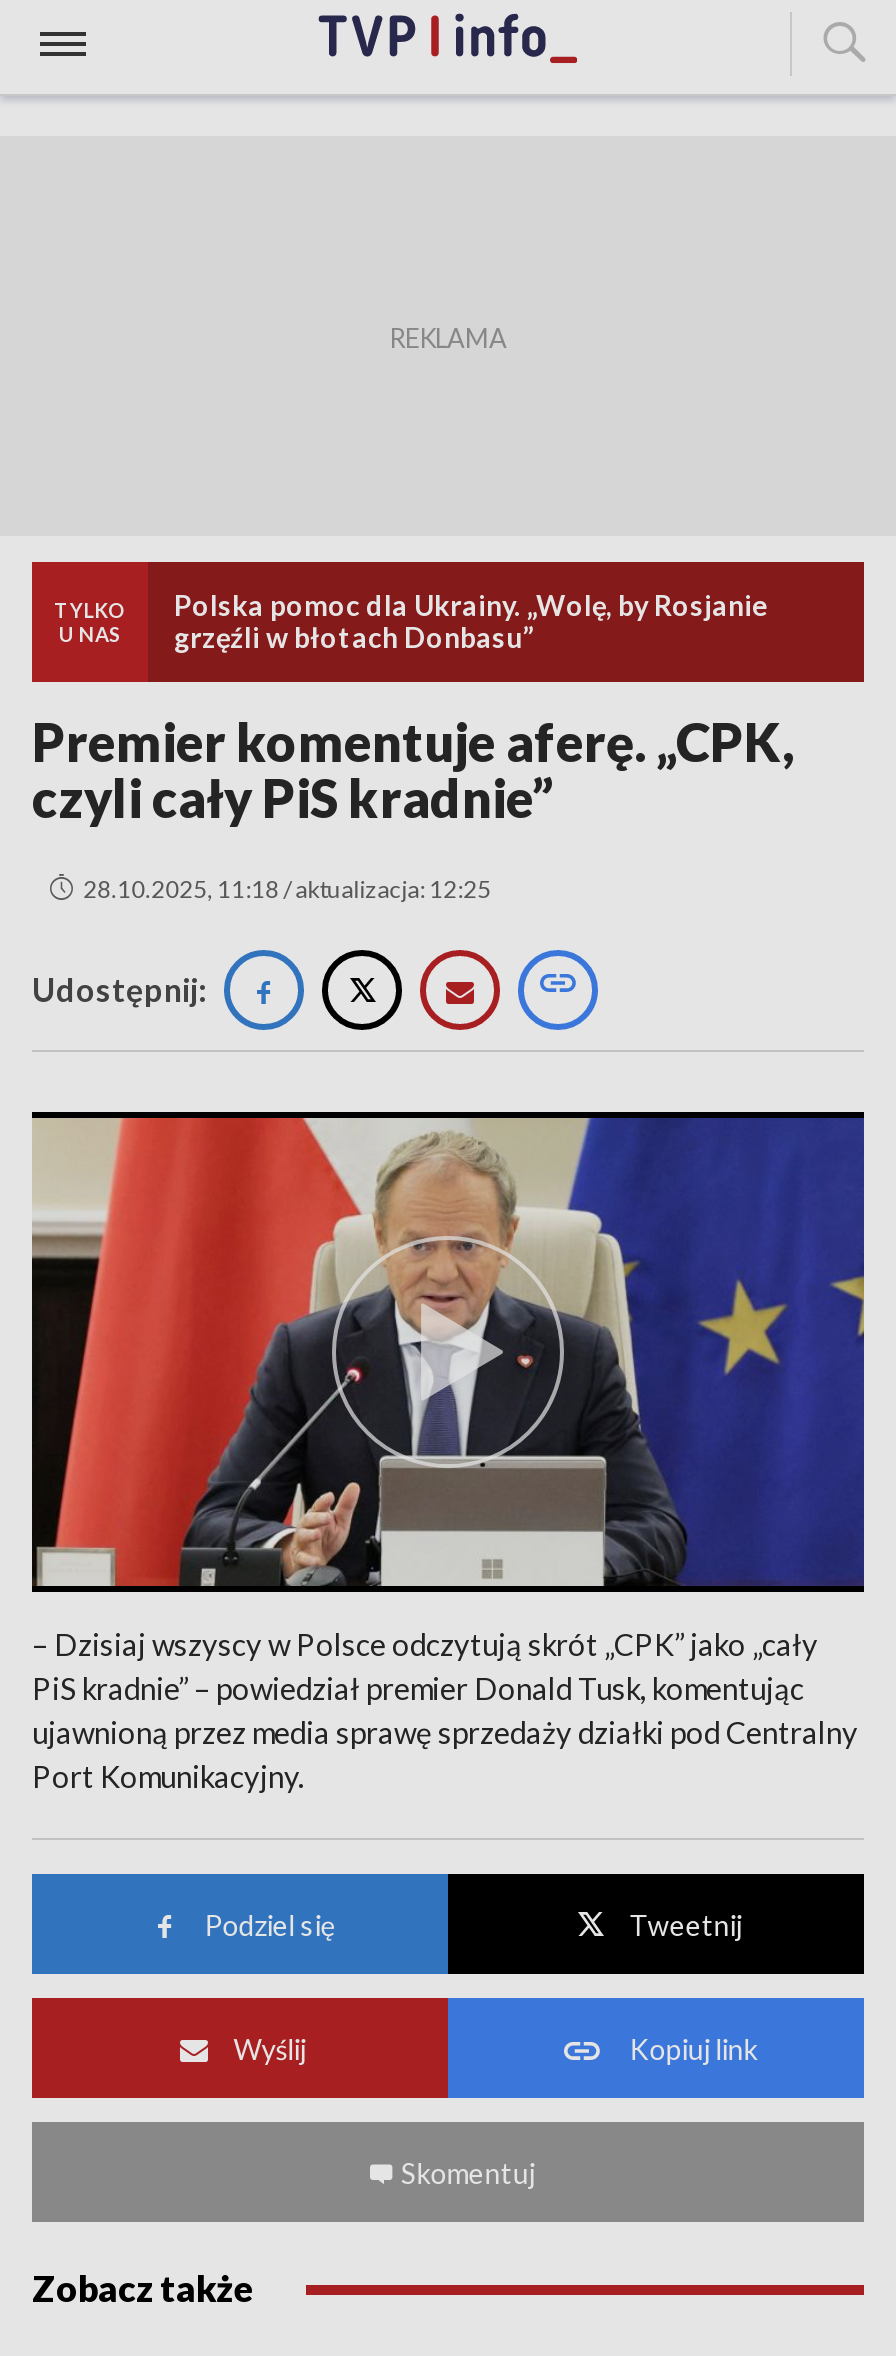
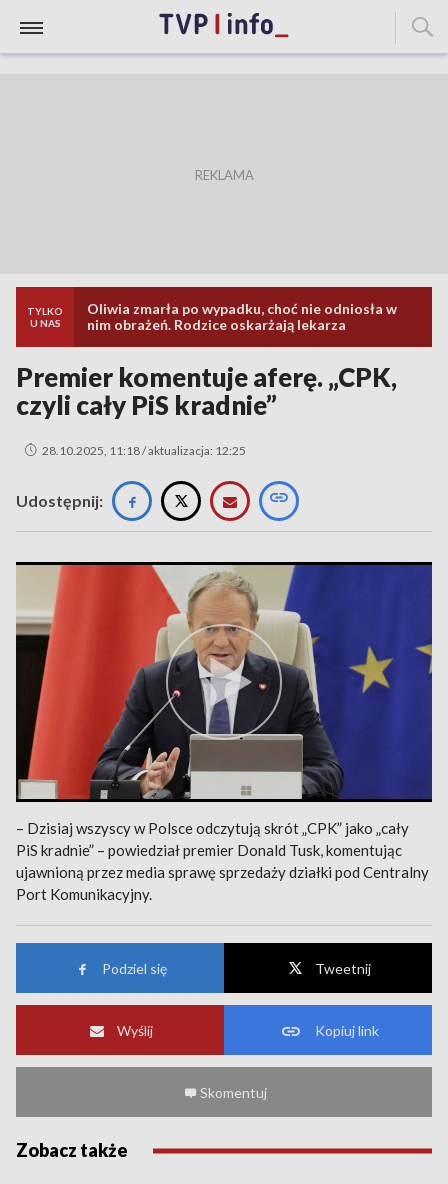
[174,588,768,654] Polska pomoc dla Ukrainy. „Wolę, by Rosjanie | grzęźli w błotach Donbasu” -> [87,300,397,333] Oliwia zmarła po wypadku, choć nie odniosła w | nim obrażeń. Rodzice oskarżają lekarza

